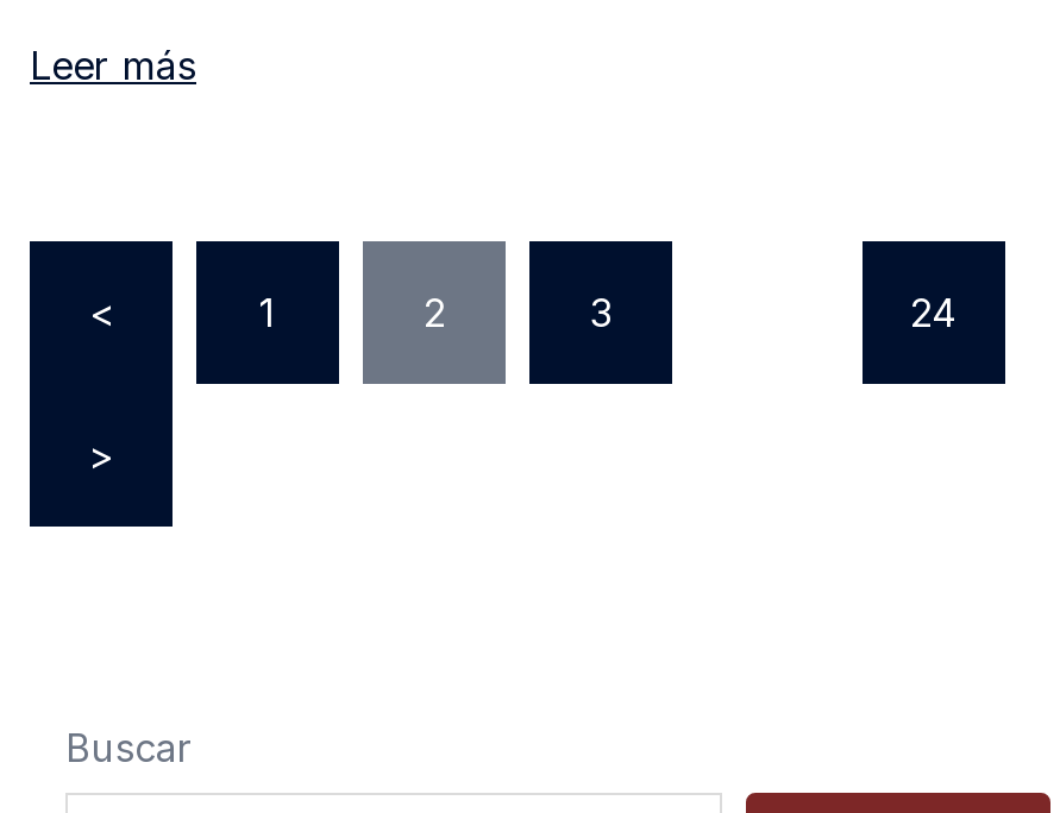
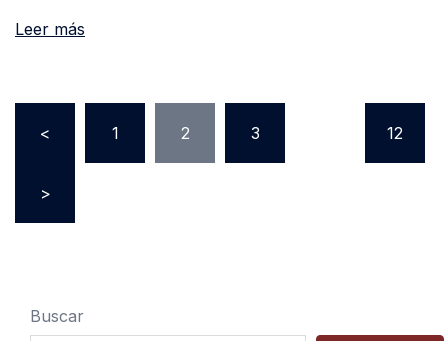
[910,289,958,336] 24 -> [387,123,403,143] 12

